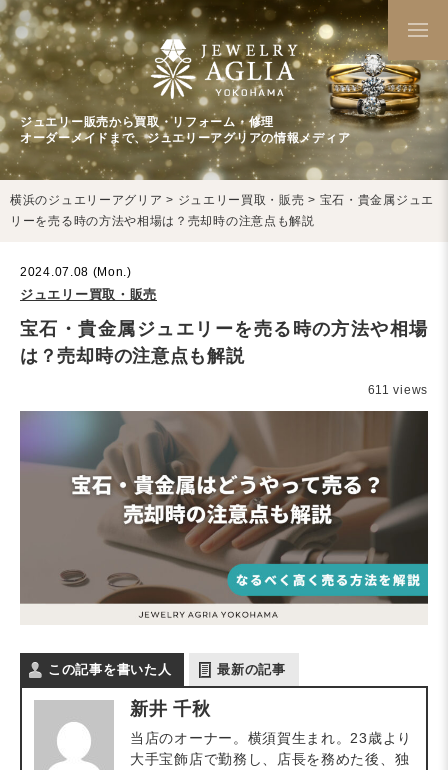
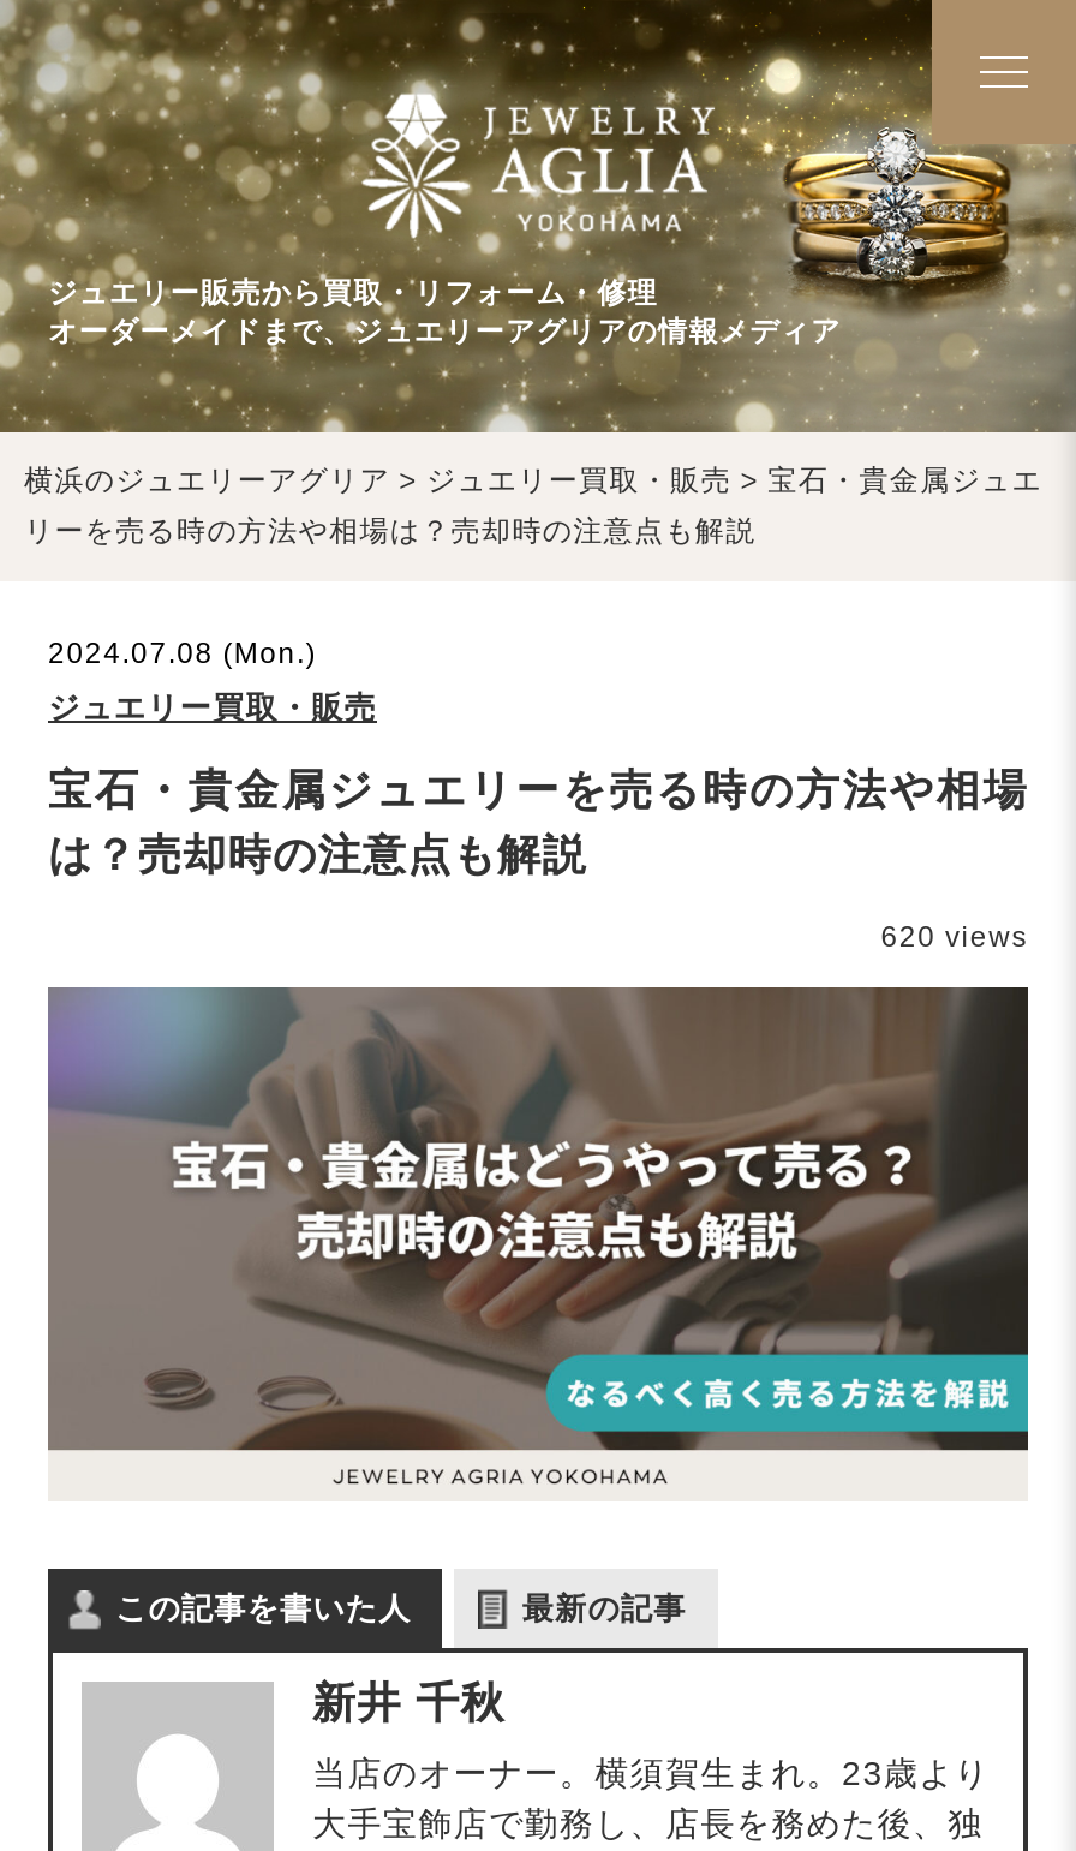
[368,383,428,397] 611 views -> [881,920,1028,954] 620 views

